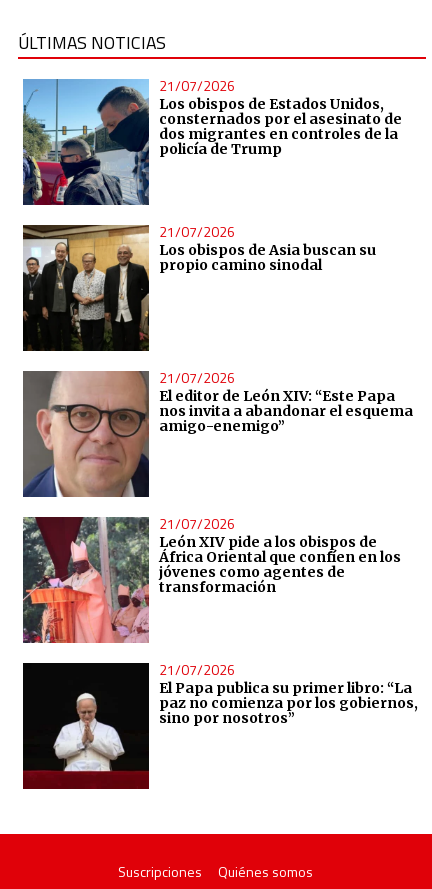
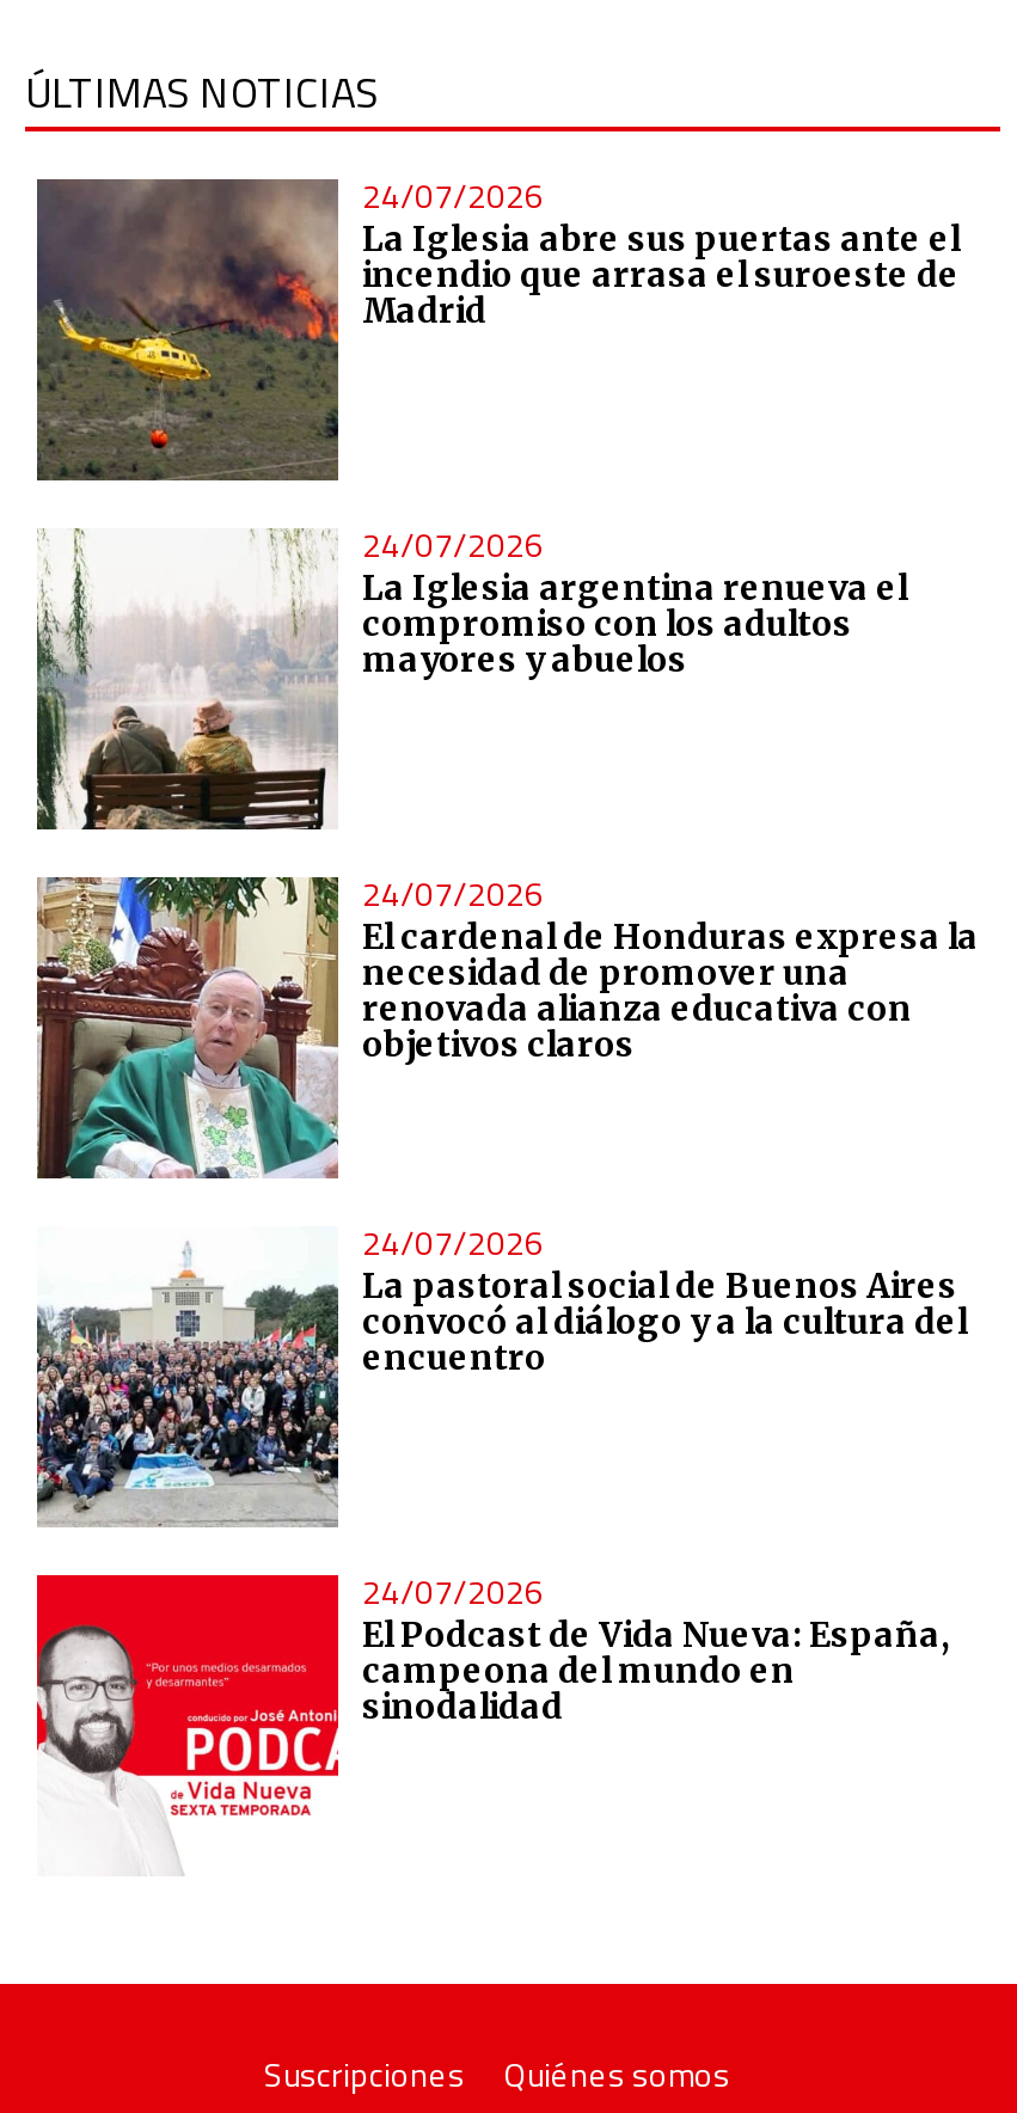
[22,75,402,205] [image] | 21/07/2026 | Los obispos de Estados Unidos, | consternados por el asesinato de | dos migrantes en controles de la | policía de Trump -> [35,169,960,483] [image] | 24/07/2026 | La Iglesia abre sus puertas ante el | incendio que arrasa el suroeste de | Madrid
[22,221,376,352] [image] | 21/07/2026 | Los obispos de Asia buscan su | propio camino sinodal -> [35,518,907,832] [image] | 24/07/2026 | La Iglesia argentina renueva el | compromiso con los adultos | mayores y abuelos
[23,367,413,498] [image] | 21/07/2026 | El editor de León XIV: “Este Papa | nos invita a abandonar el esquema | amigo-enemigo” -> [37,867,979,1178] [image] | 24/07/2026 | El cardenal de Honduras expresa la | necesidad de promover una | renovada alianza educativa con | objetivos claros
[22,513,401,644] [image] | 21/07/2026 | León XIV pide a los obispos de | África Oriental que confíen en los | jóvenes como agentes de | transformación -> [35,1216,967,1527] [image] | 24/07/2026 | La pastoral social de Buenos Aires | convocó al diálogo y a la cultura del | encuentro
[22,659,418,790] [image] | 21/07/2026 | El Papa publica su primer libro: “La | paz no comienza por los gobiernos, | sino por nosotros” -> [35,1565,950,1876] [image] | 24/07/2026 | El Podcast de Vida Nueva: España, | campeona del mundo en | sinodalidad

